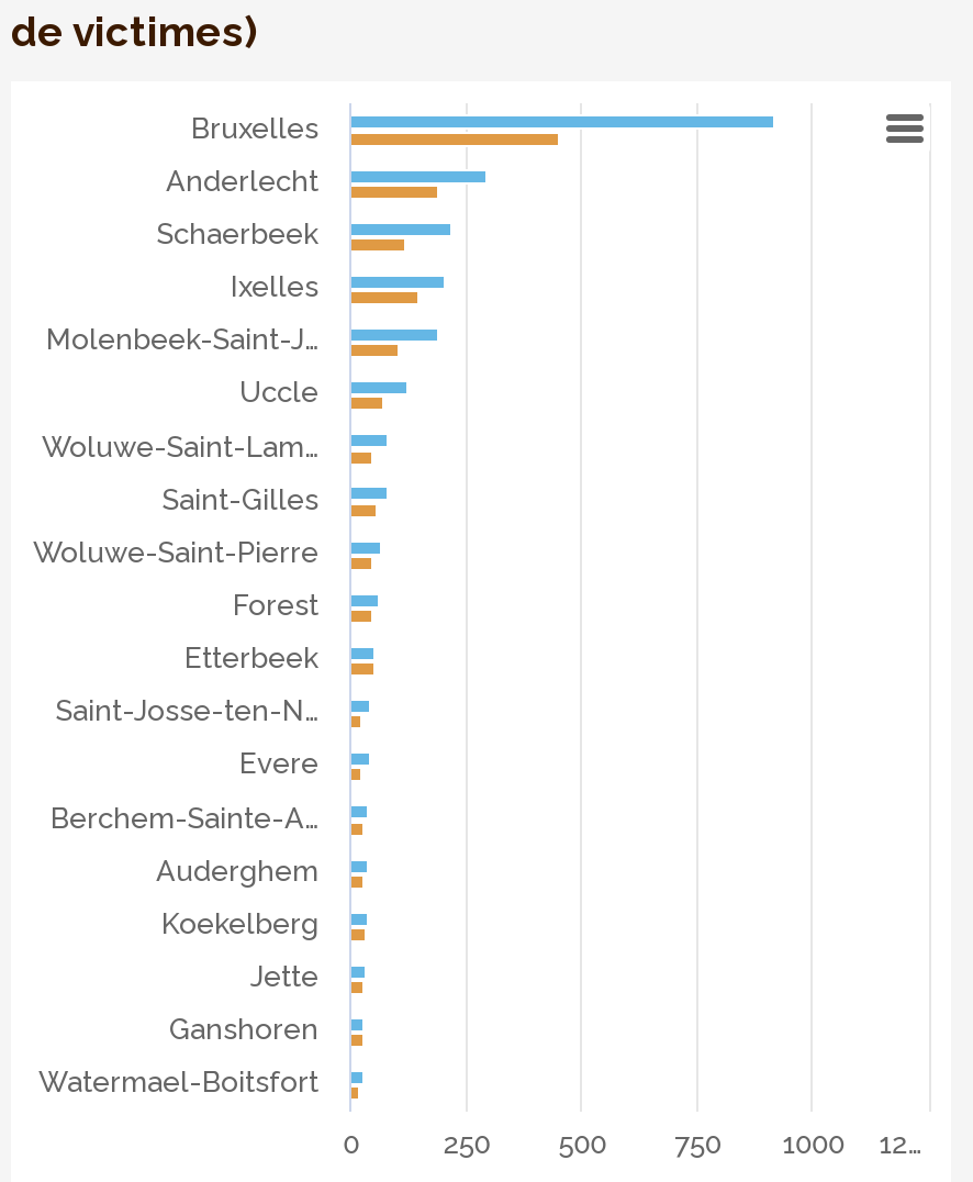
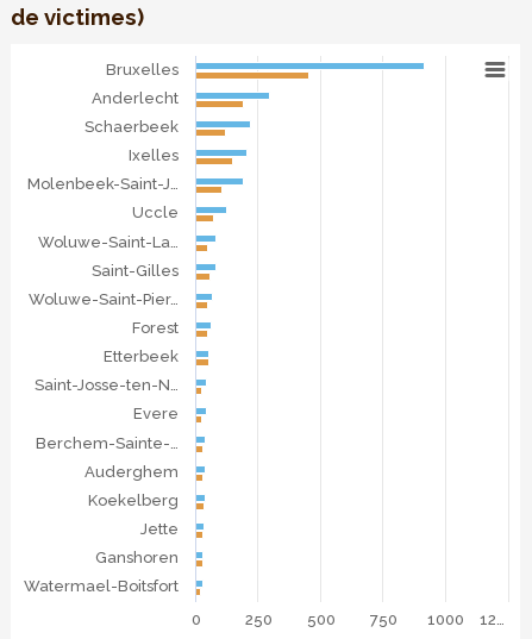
[42,431,318,464] Woluwe-Saint-Lam… -> [38,233,179,251] Woluwe-Saint-La…
[33,536,318,569] Woluwe-Saint-Pierre -> [29,290,179,308] Woluwe-Saint-Pier…
[51,802,318,835] Berchem-Sainte-A… -> [36,434,179,452] Berchem-Sainte-…

